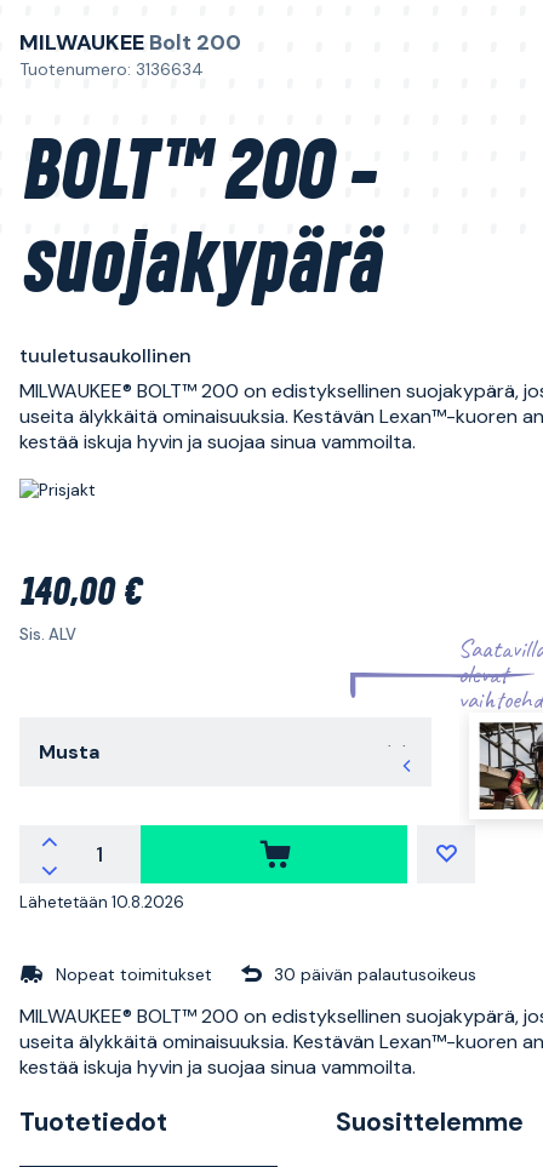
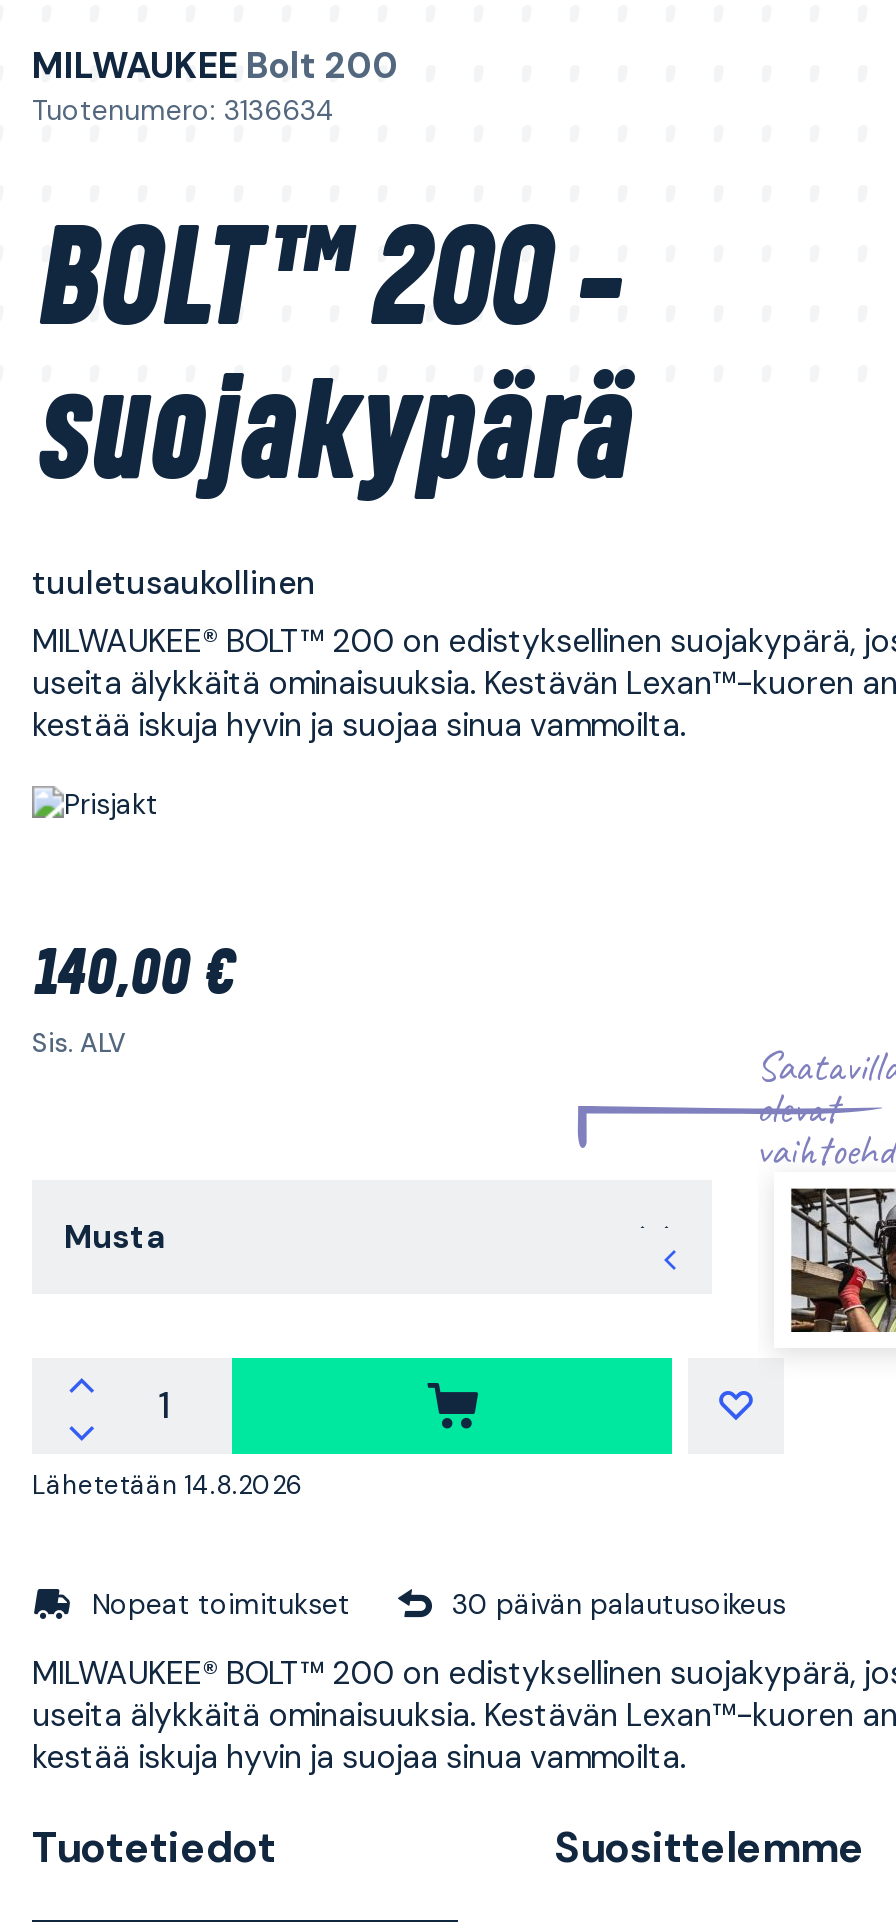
[19,891,184,912] Lähetetään 10.8.2026 -> [32,1467,304,1501] Lähetetään 14.8.2026

